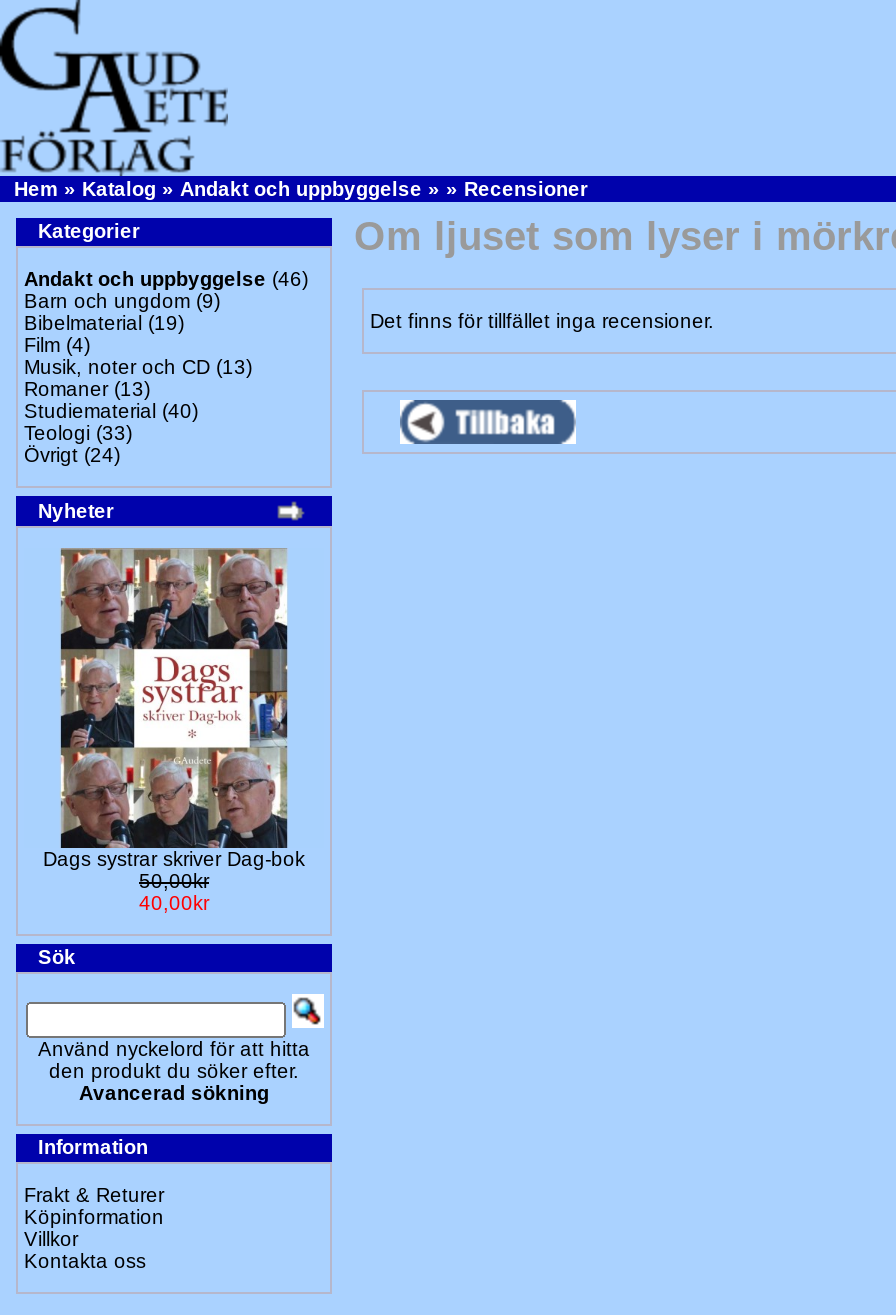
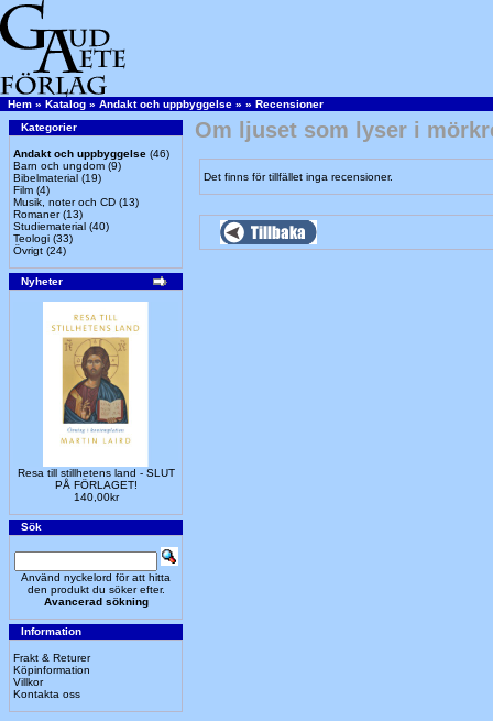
[43,546,305,914] [image] | Dags systrar skriver Dag-bok | 50,00kr | 40,00kr -> [17,302,174,503] [image] | Resa till stillhetens land - SLUT | PÅ FÖRLAGET! | 140,00kr

